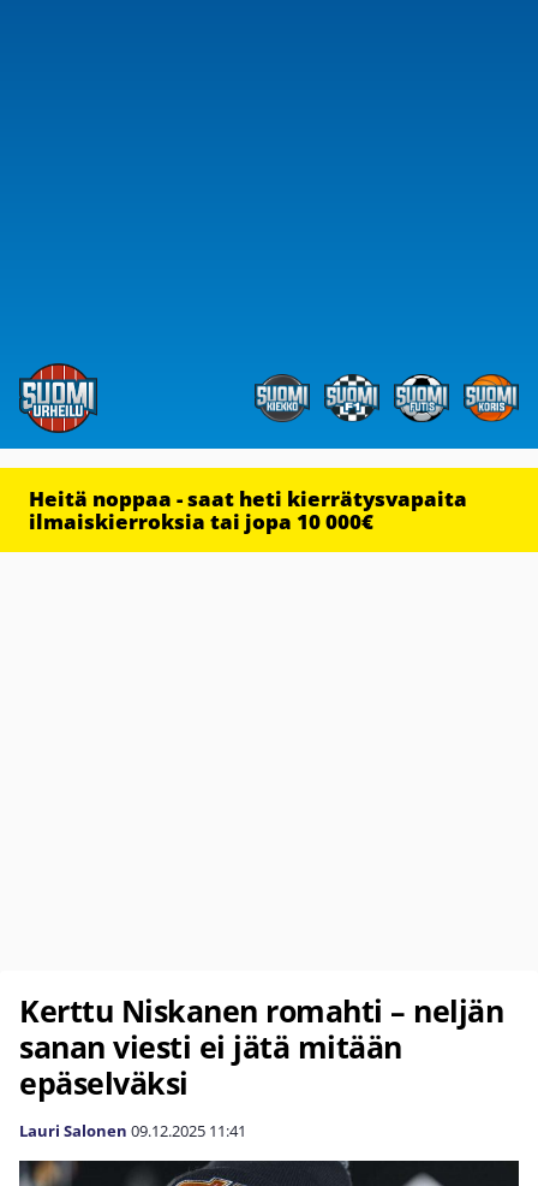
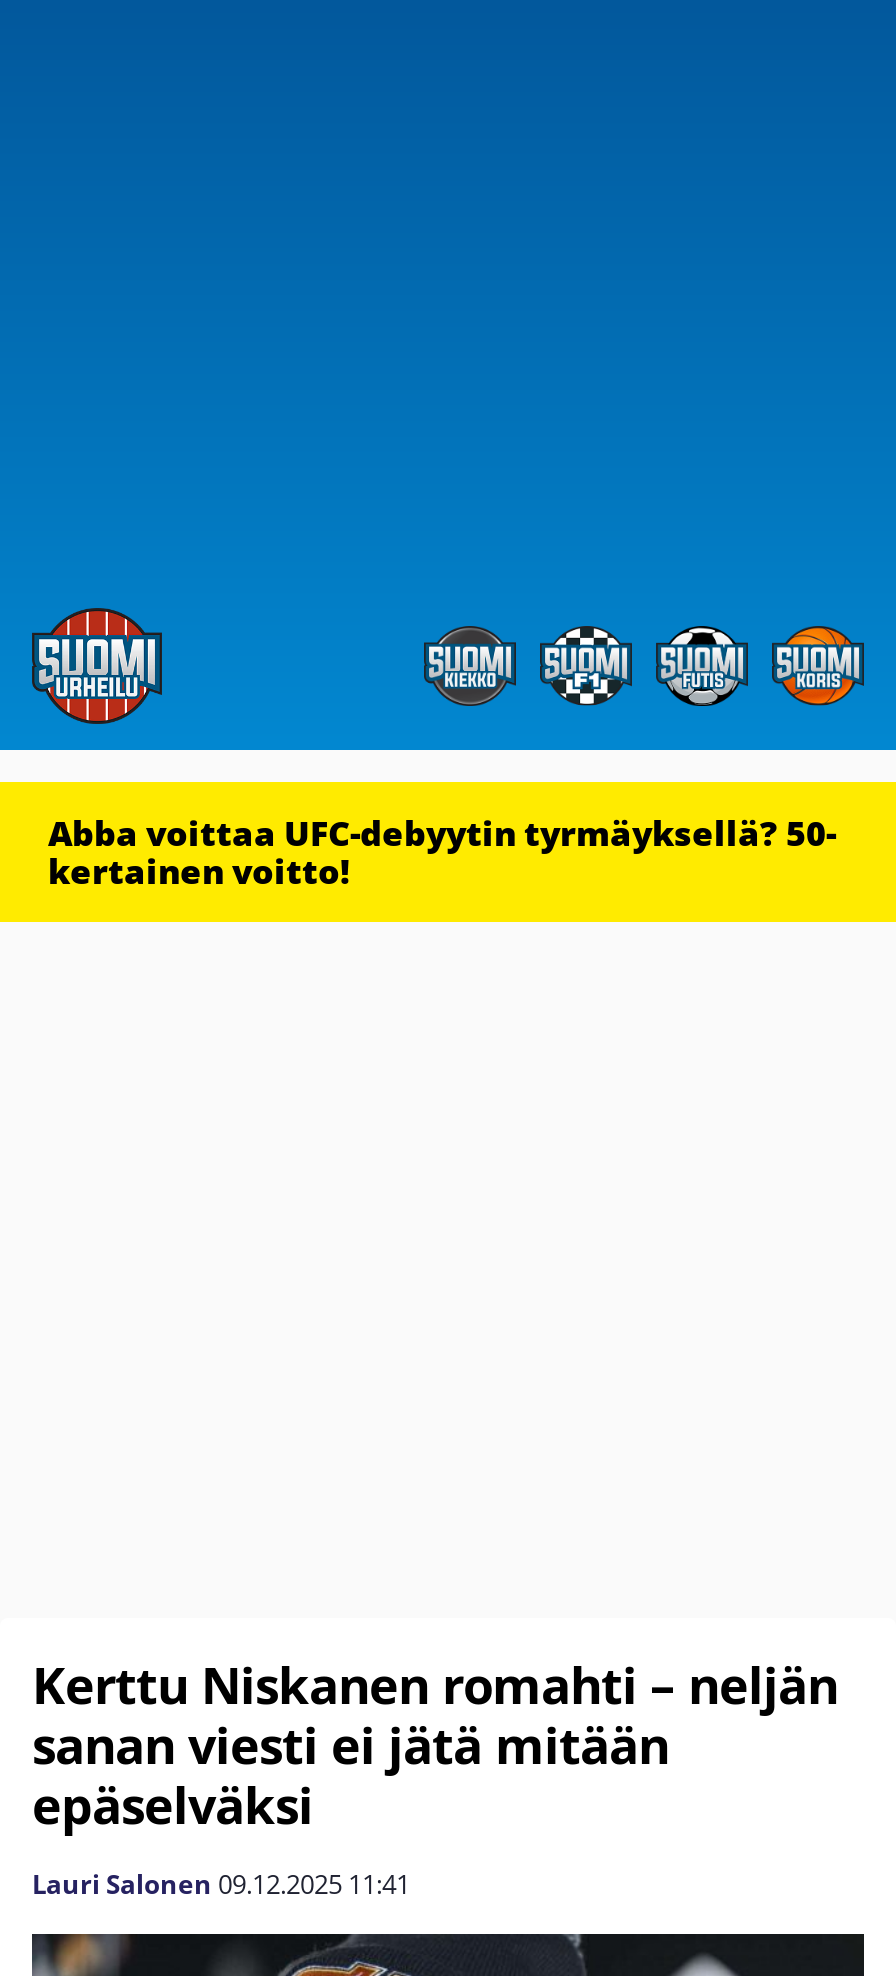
[29,485,467,535] Heitä noppaa - saat heti kierrätysvapaita | ilmaiskierroksia tai jopa 10 000€ -> [48,810,836,894] Abba voittaa UFC-debyytin tyrmäyksellä? 50- | kertainen voitto!

